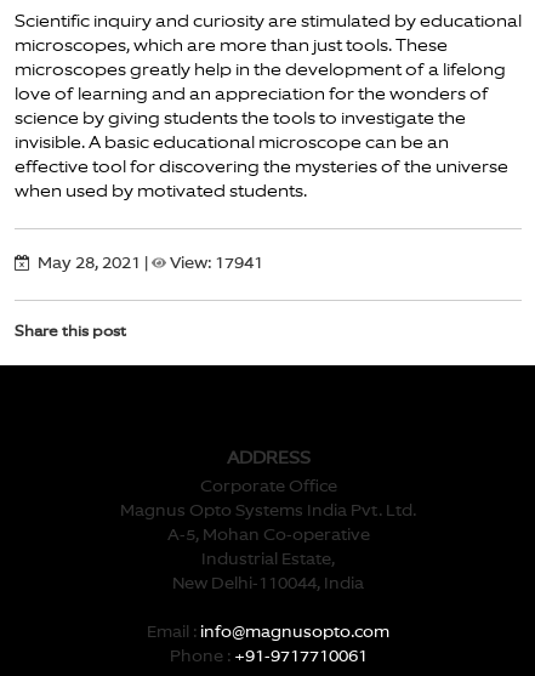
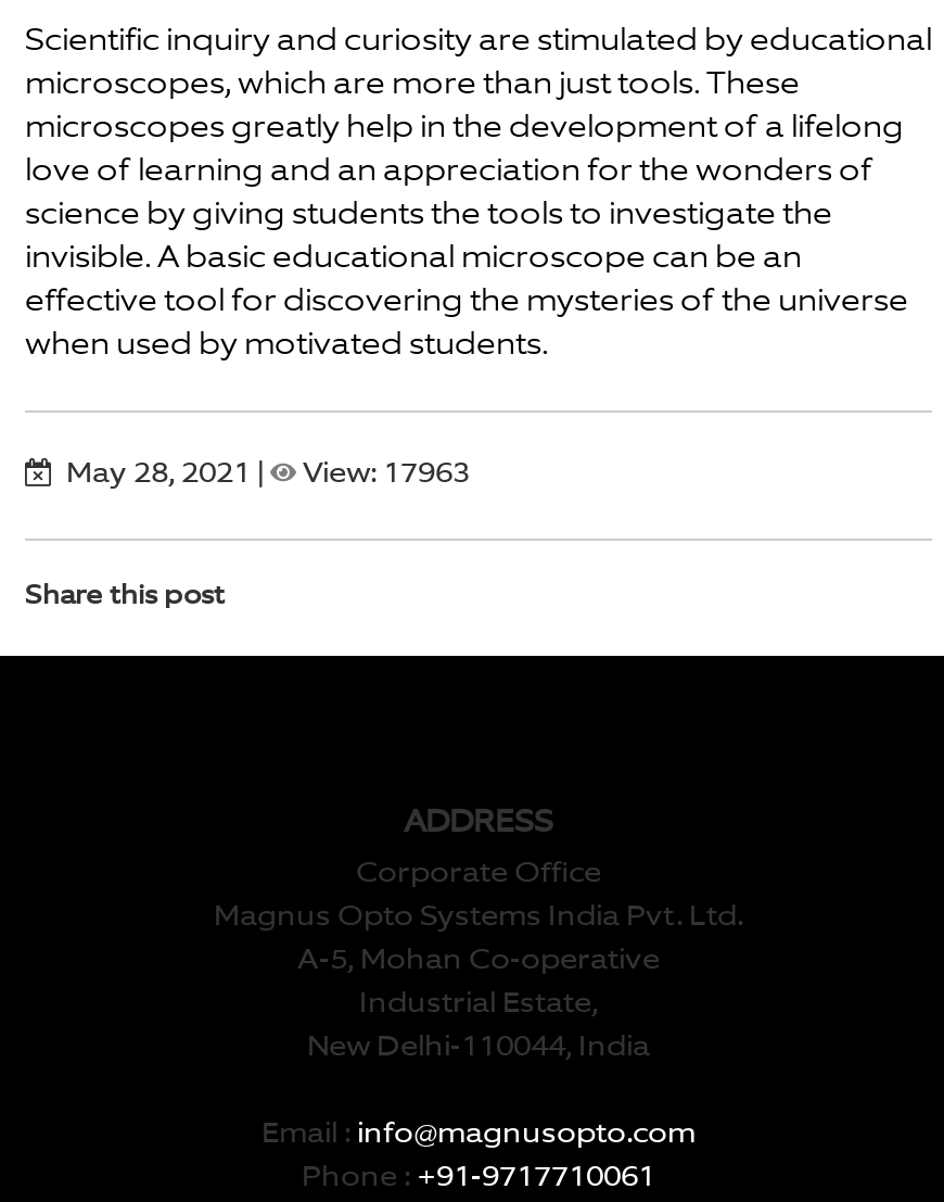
[170,256,263,272] View: 17941 -> [303,461,470,489] View: 17963

